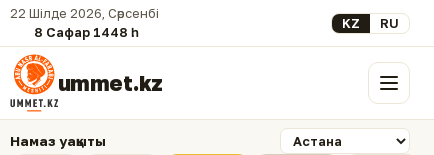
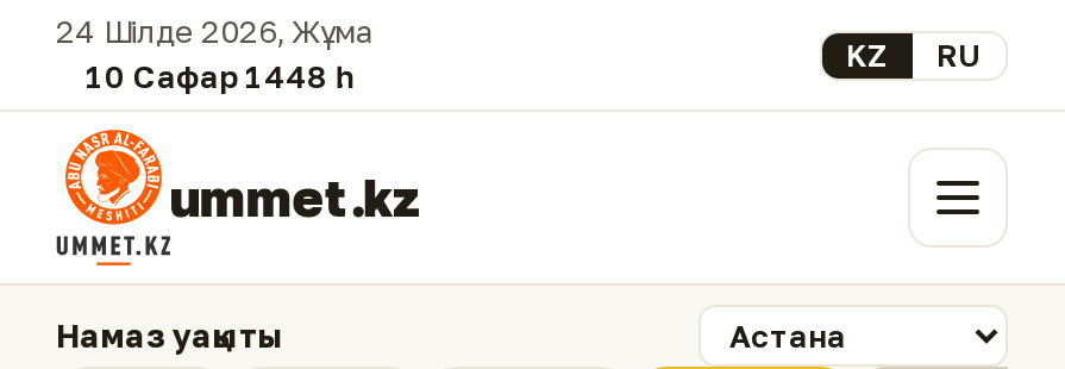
[10,5,159,21] 22 Шілде 2026, Сәрсенбі -> [56,12,375,50] 24 Шілде 2026, Жұма
[34,24,135,40] 8 Сафар 1448 һ. -> [86,57,345,95] 10 Сафар 1448 һ.

